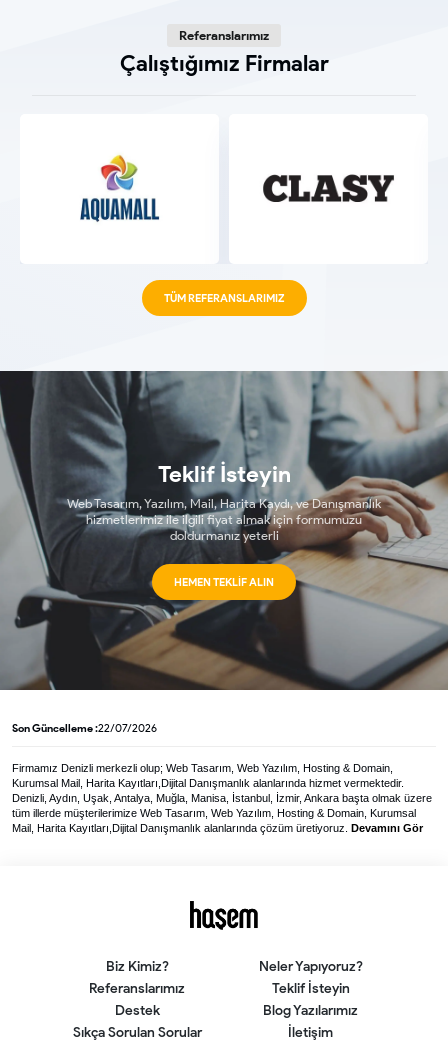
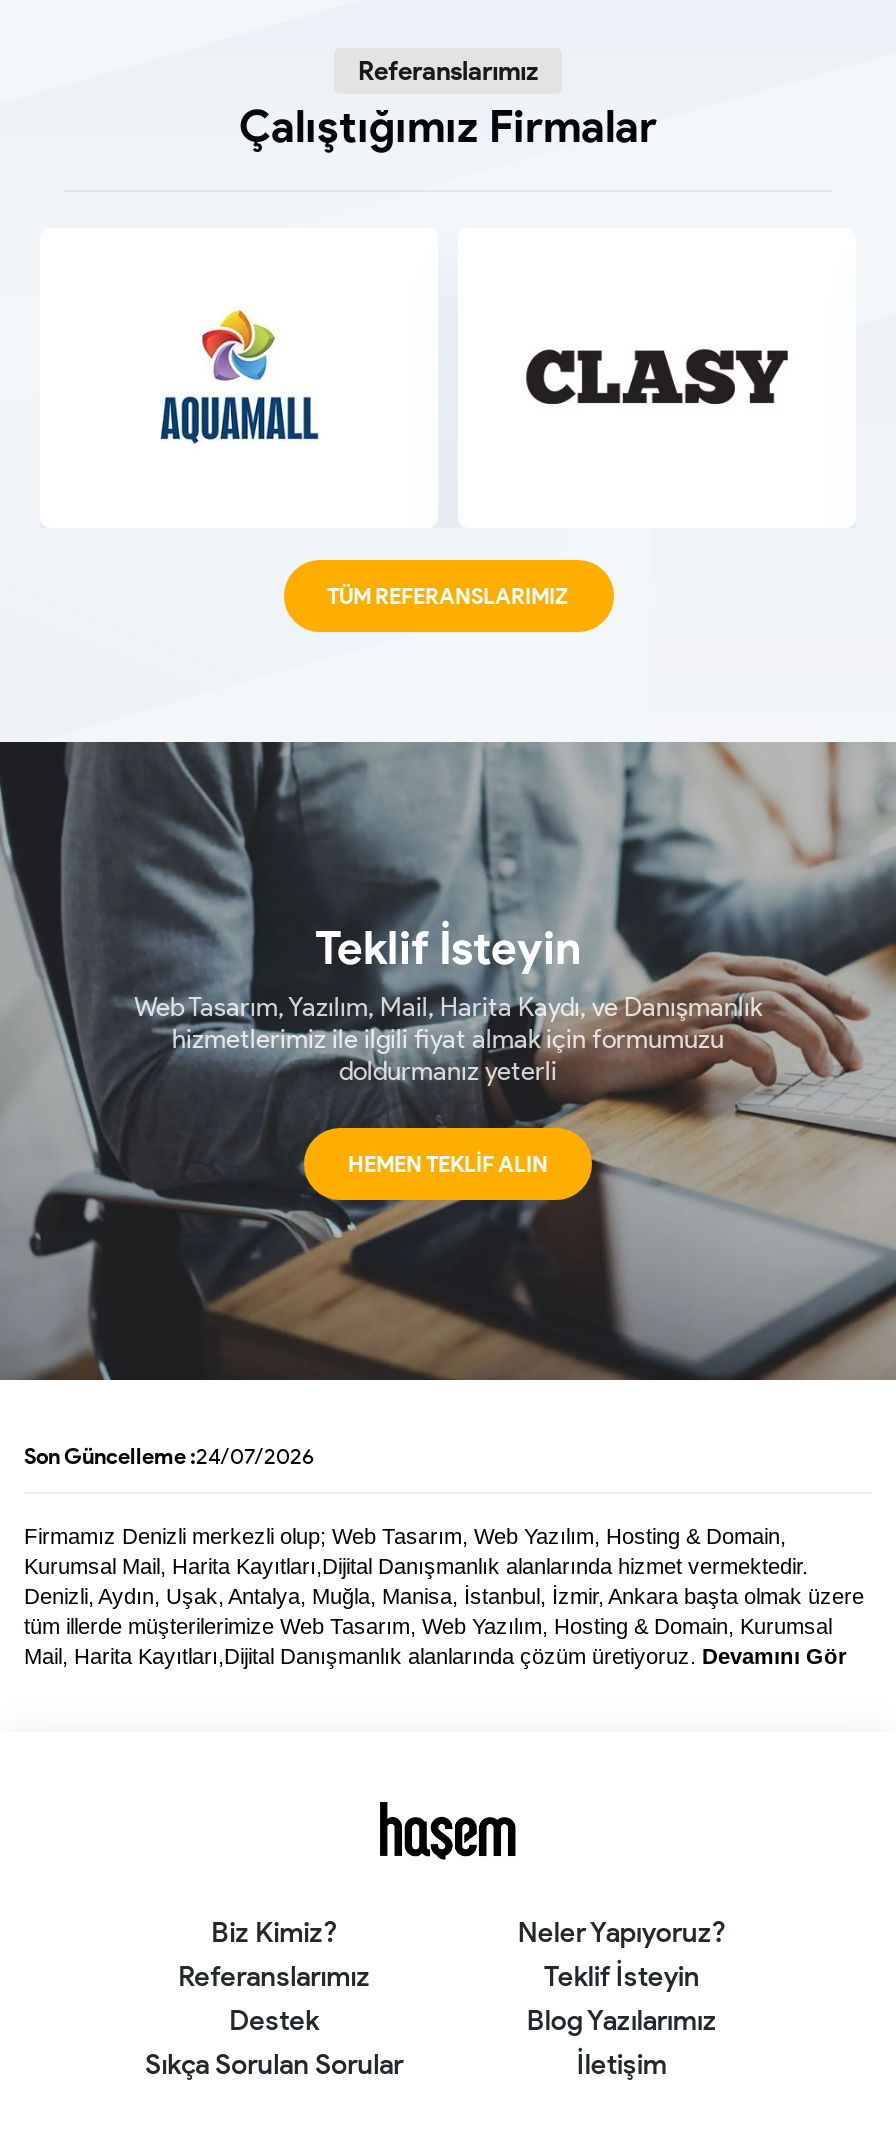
[12,721,157,735] Son Güncelleme : 22/07/2026 -> [24,1441,314,1469] Son Güncelleme : 24/07/2026

